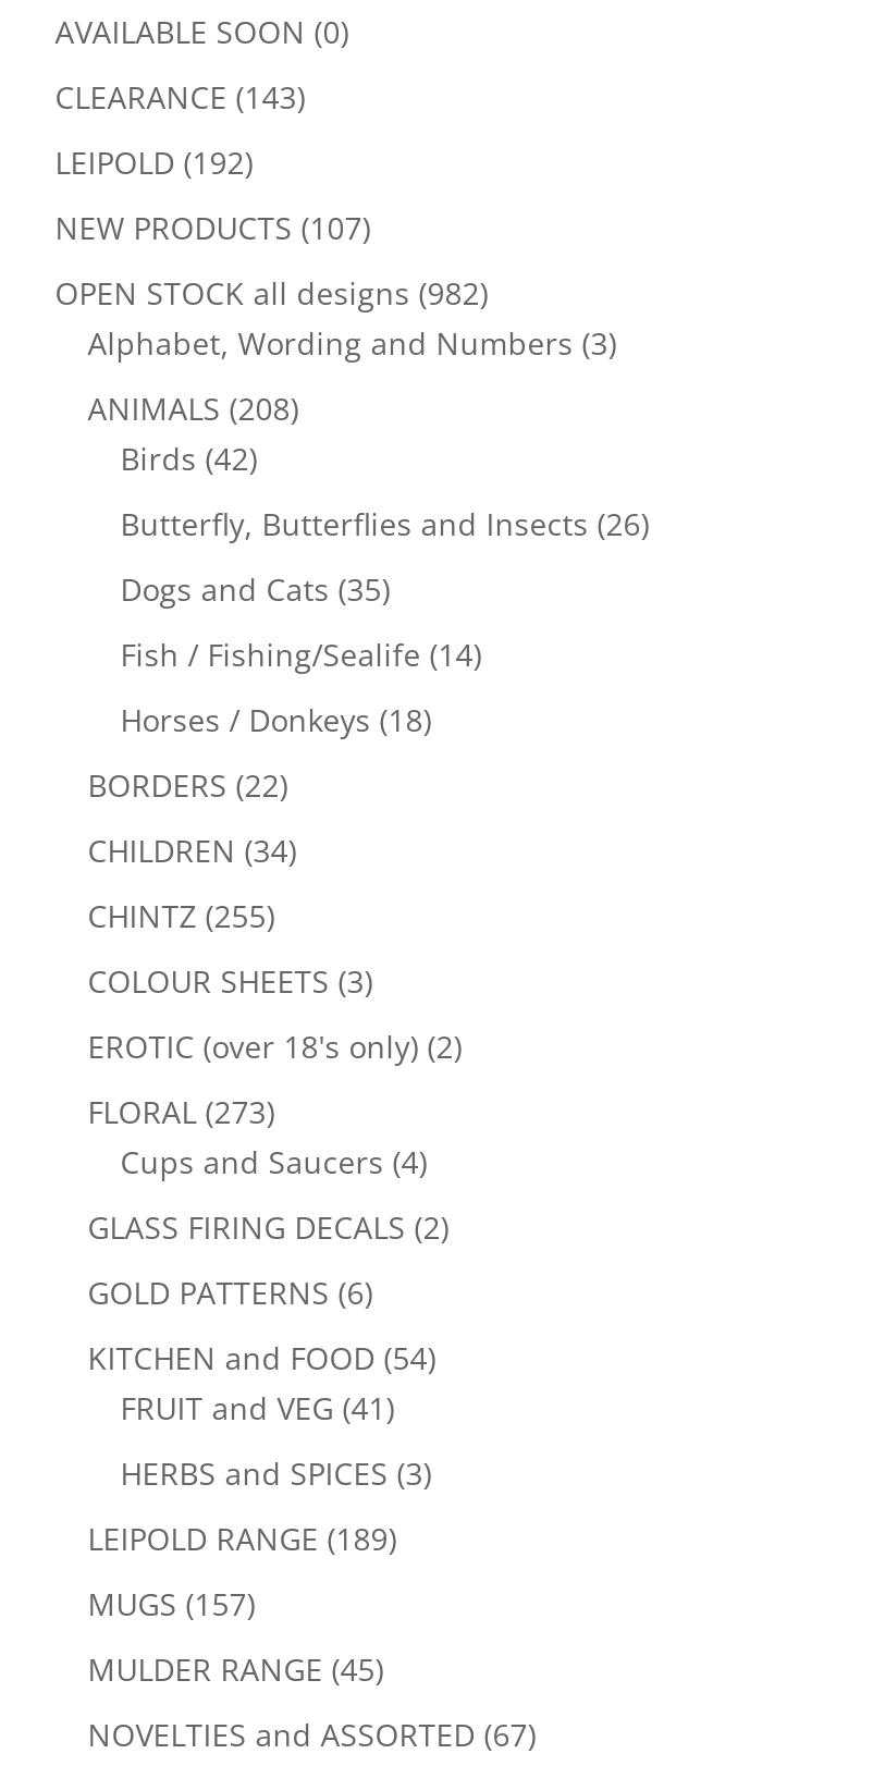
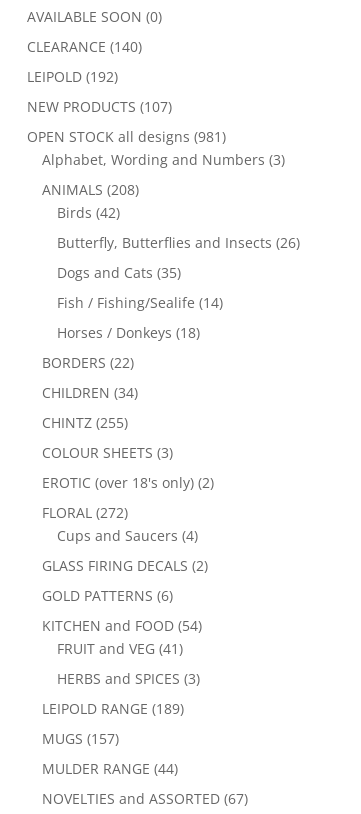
[55,77,305,118] CLEARANCE (143) -> [27,37,142,56] CLEARANCE (140)
[55,273,488,314] OPEN STOCK all designs (982) -> [27,127,226,146] OPEN STOCK all designs (981)
[88,1092,275,1133] FLORAL (273) -> [42,503,128,522] FLORAL (272)
[88,1649,384,1691] MULDER RANGE (45) -> [42,759,178,778] MULDER RANGE (44)

